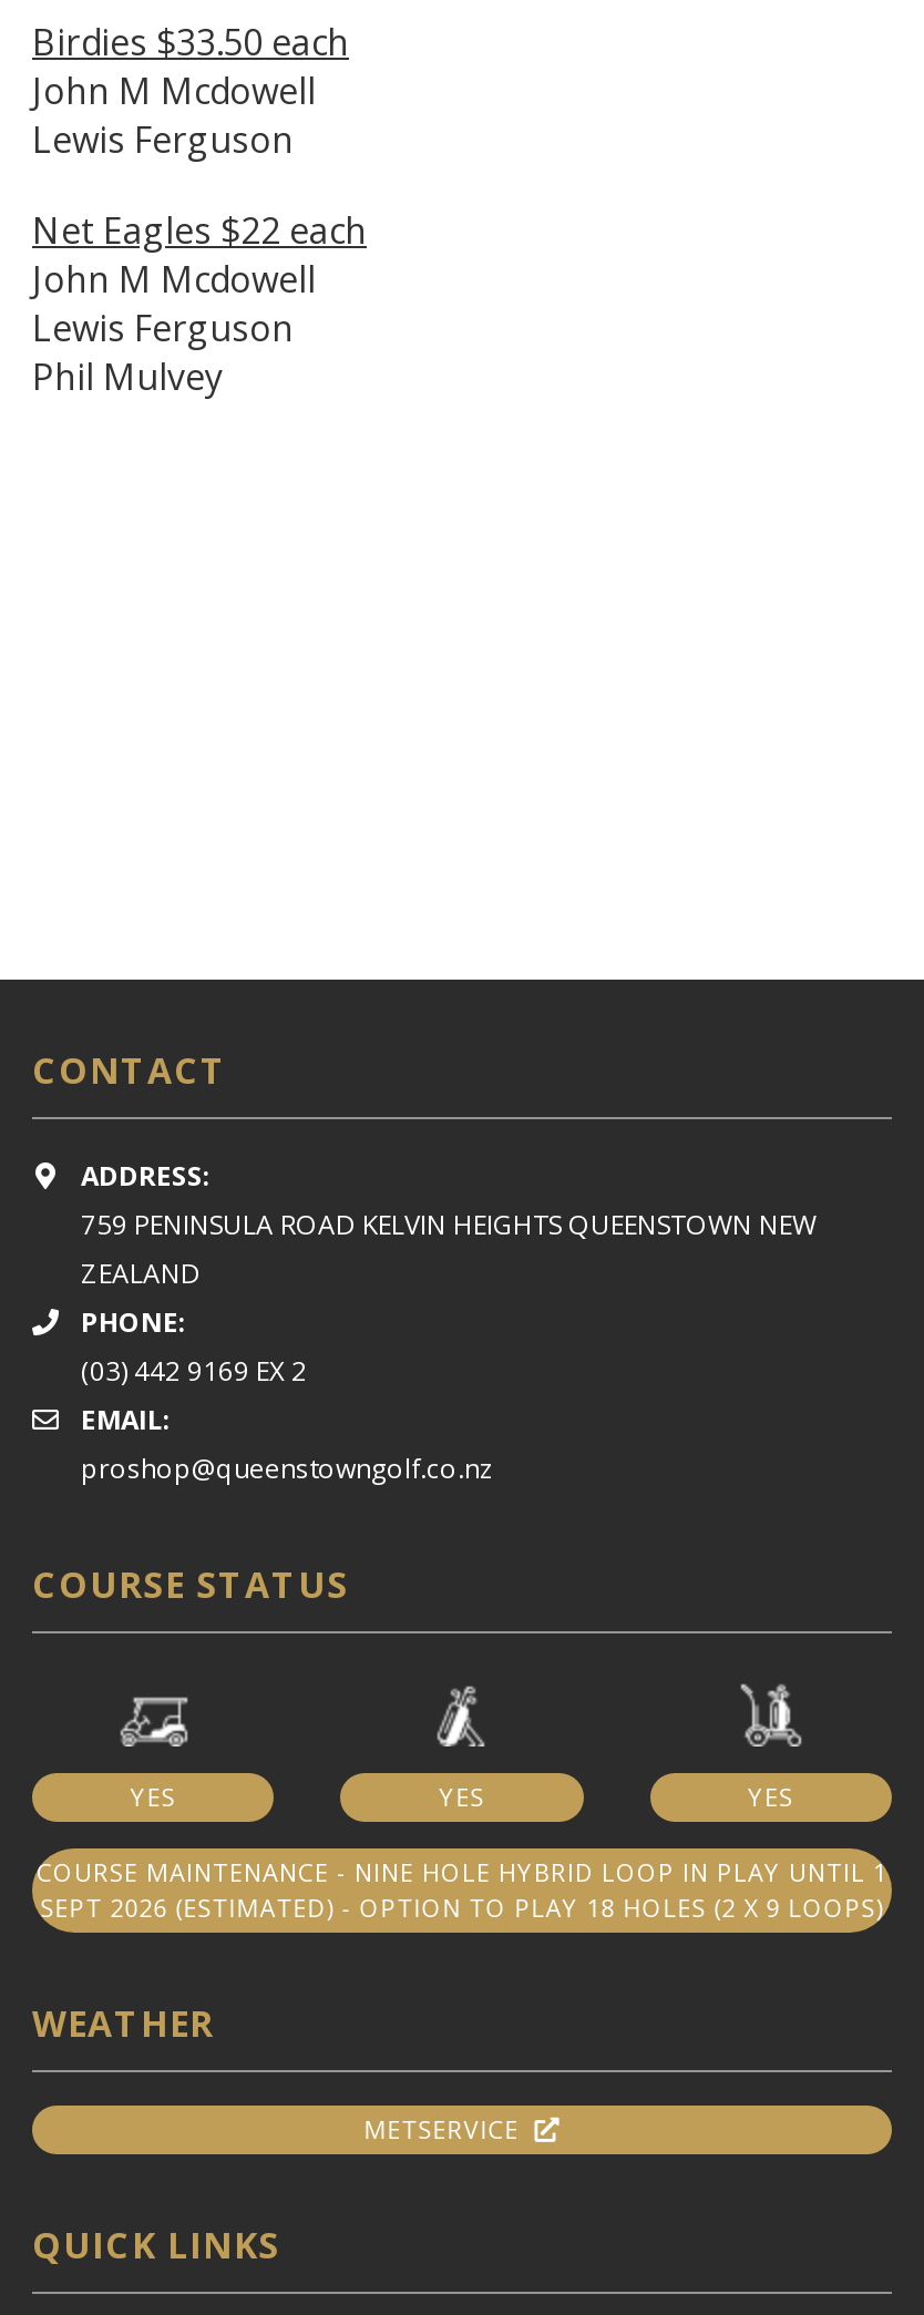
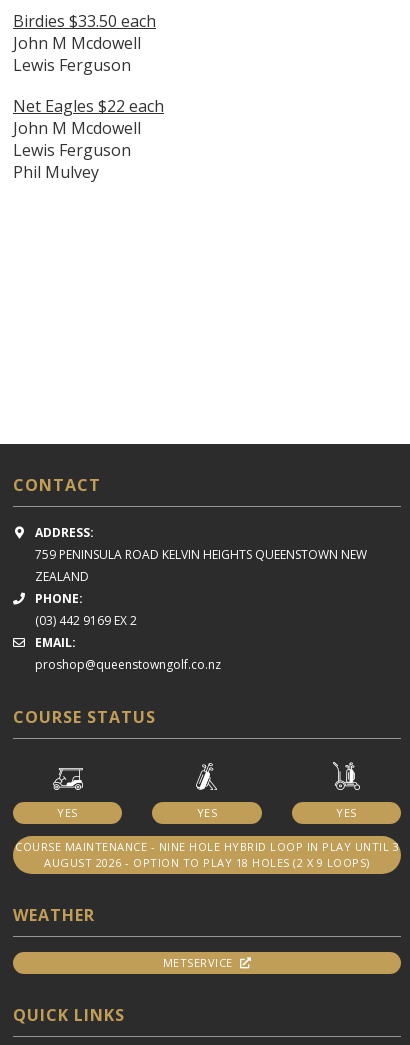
[37,1855,887,1924] COURSE MAINTENANCE - NINE HOLE HYBRID LOOP IN PLAY UNTIL 1 | SEPT 2026 (ESTIMATED) - OPTION TO PLAY 18 HOLES (2 X 9 LOOPS) -> [15,839,399,870] COURSE MAINTENANCE - NINE HOLE HYBRID LOOP IN PLAY UNTIL 3 | AUGUST 2026 - OPTION TO PLAY 18 HOLES (2 X 9 LOOPS)

